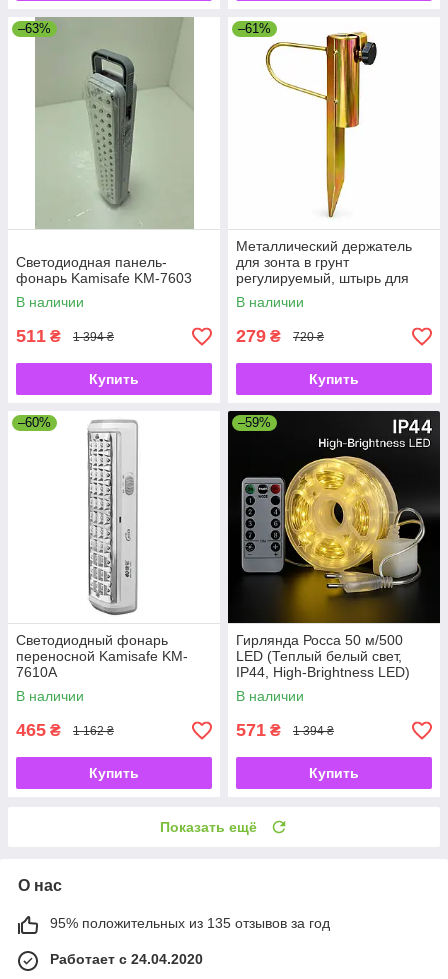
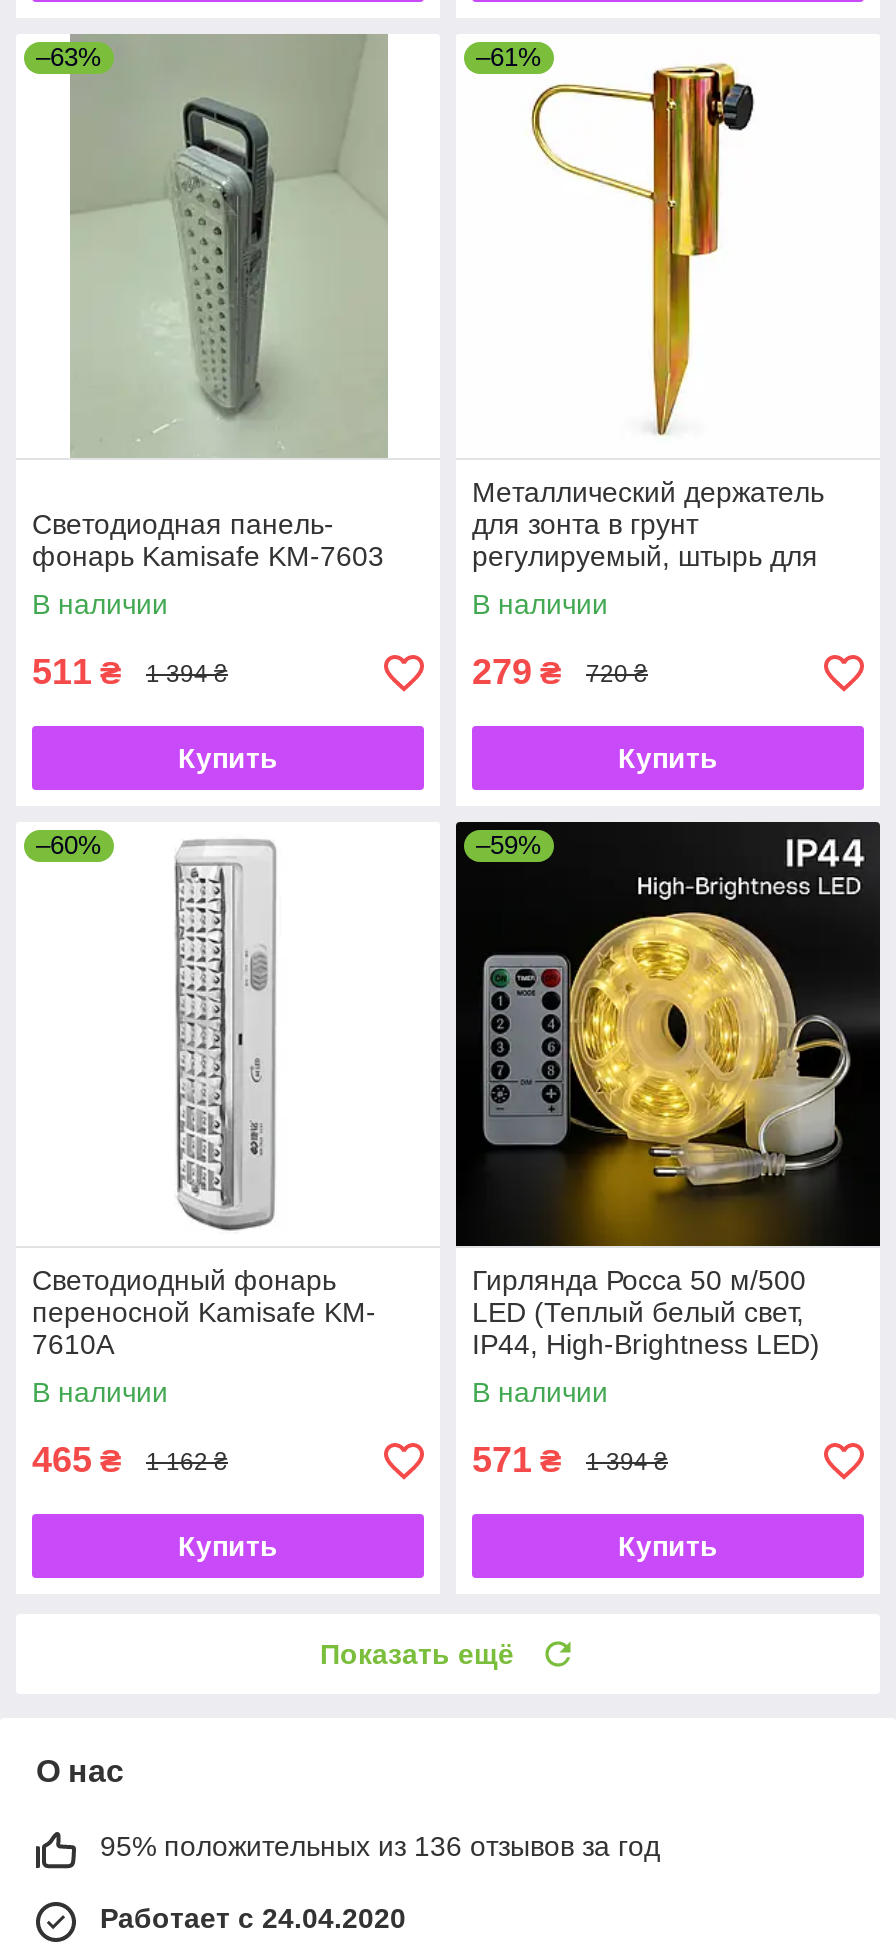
[50,915,330,931] 95% положительных из 135 отзывов за год -> [100,1831,660,1863] 95% положительных из 136 отзывов за год

